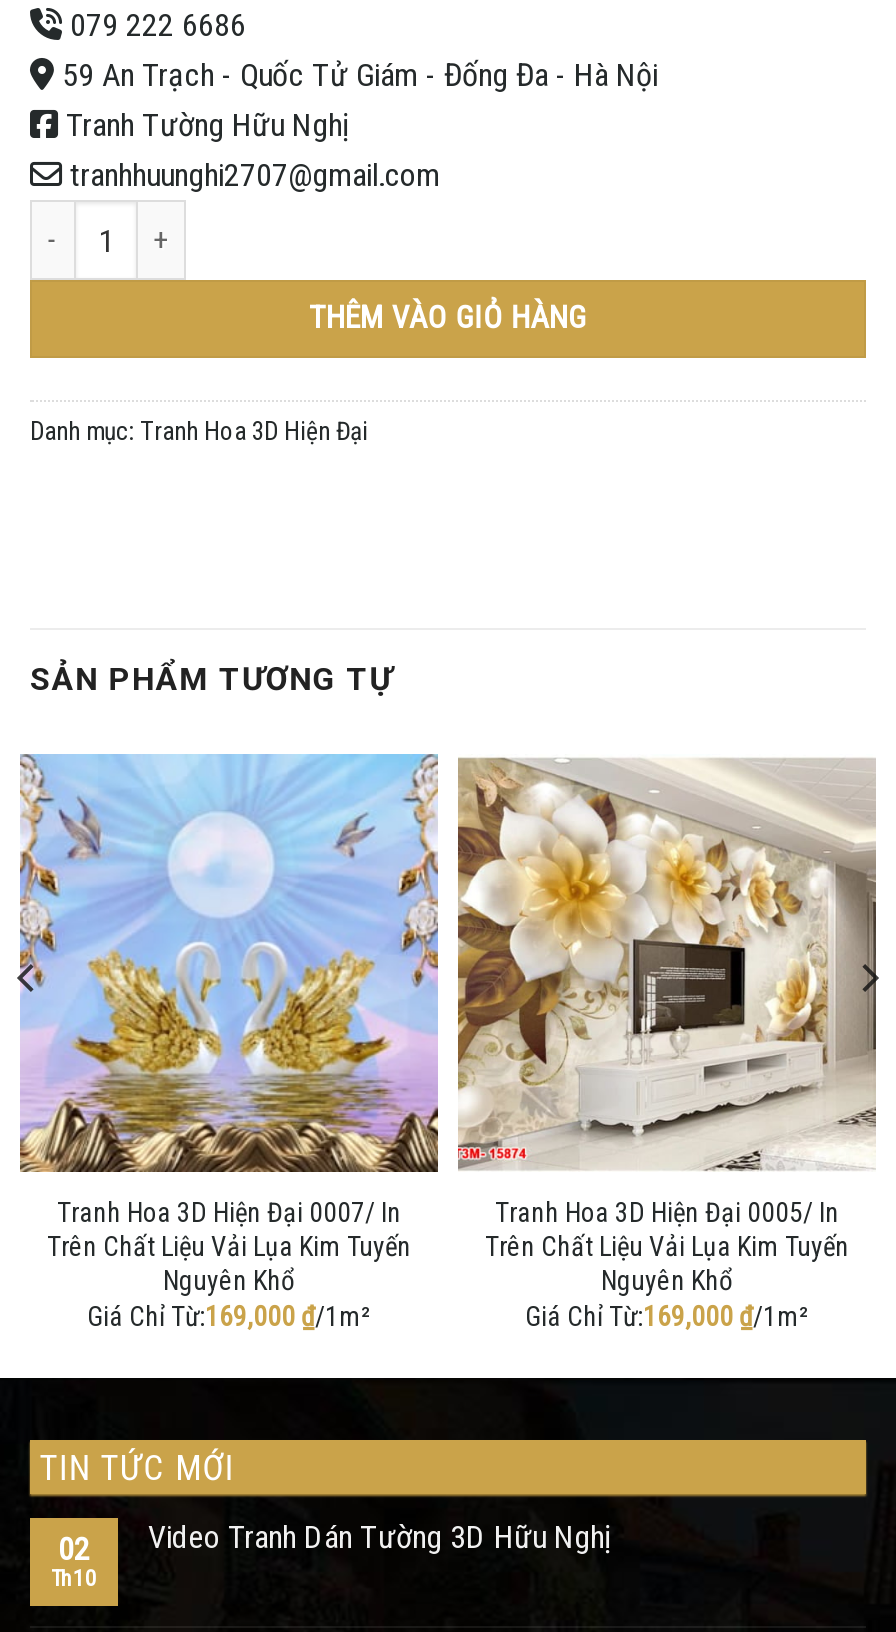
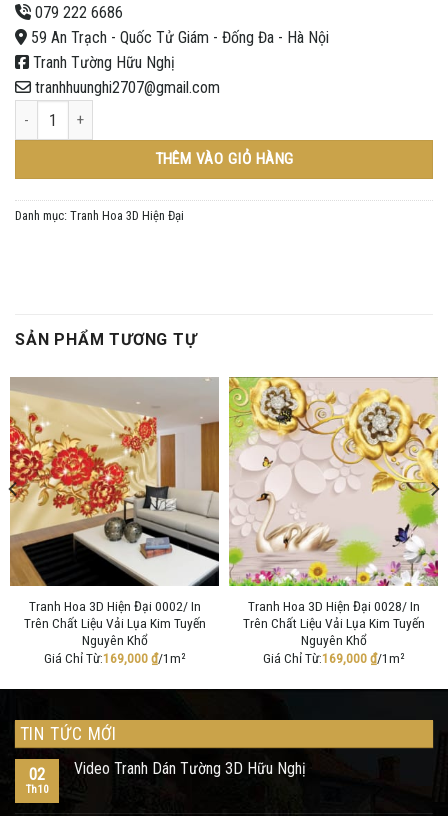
[18,754,440,1228] [image] | Tranh Hoa 3D Hiện Đại 0007/ In -> [9,377,220,614] [image] | Tranh Hoa 3D Hiện Đại 0002/ In
[456,754,878,1228] [image] | Tranh Hoa 3D Hiện Đại 0005/ In -> [228,376,439,614] [image] | Tranh Hoa 3D Hiện Đại 0028/ In

